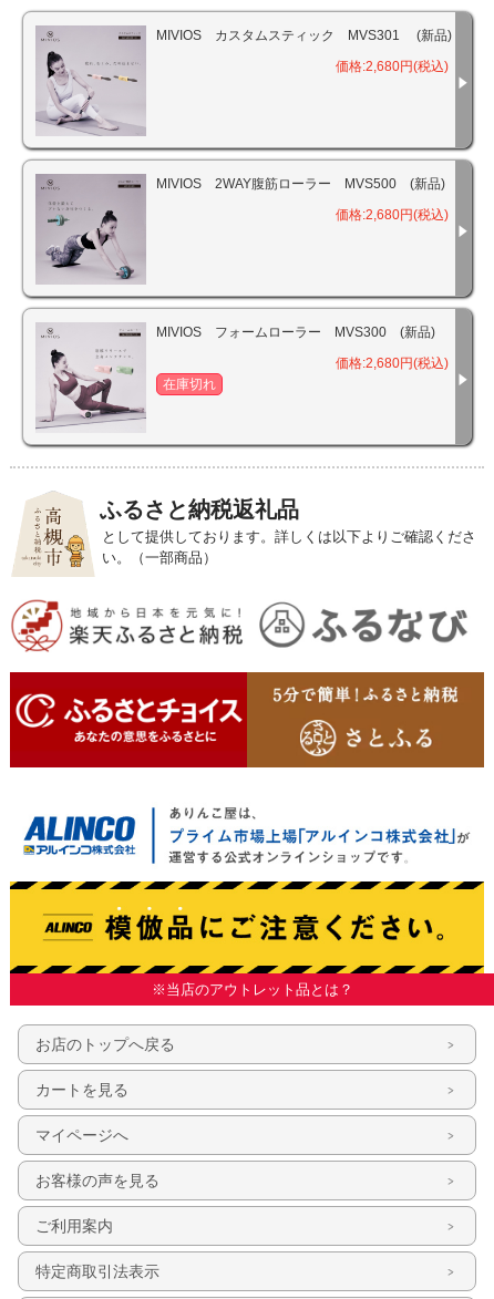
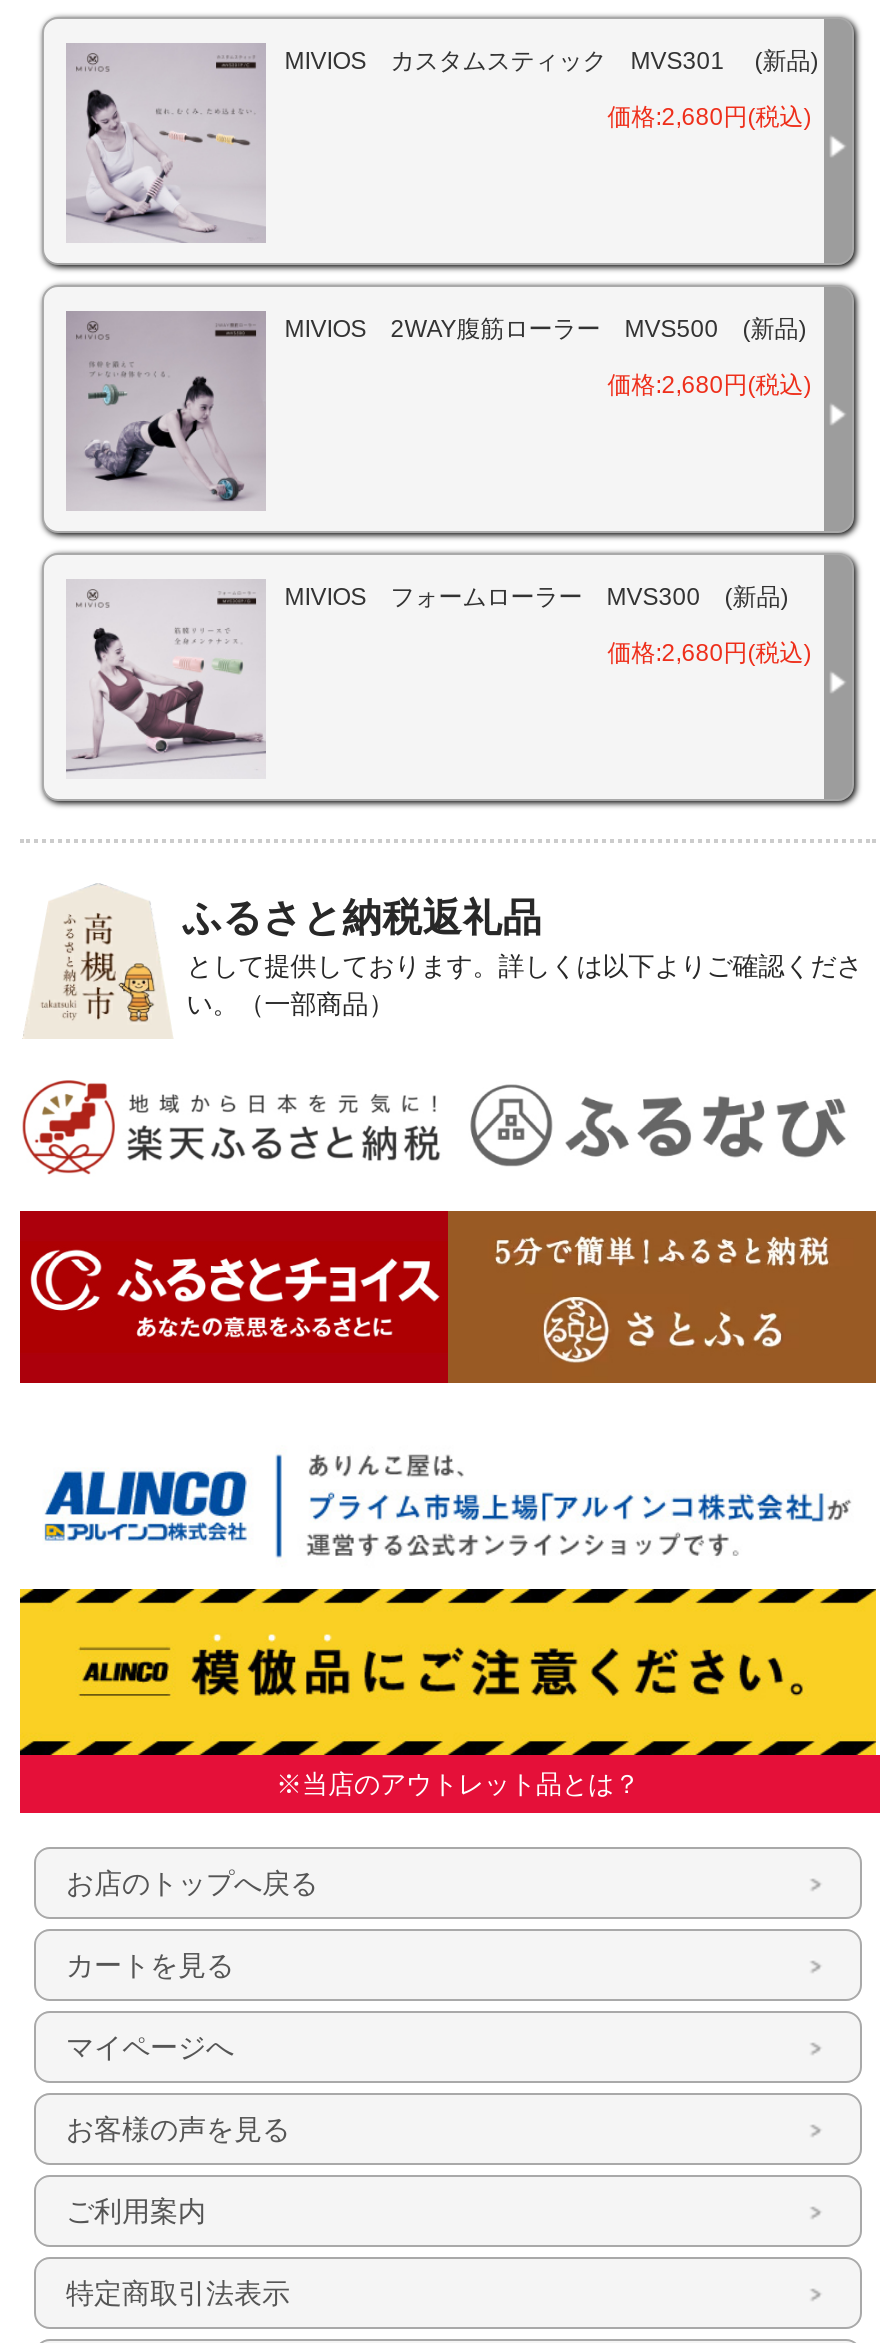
[163,377,216,392] 在庫切れ -> none

